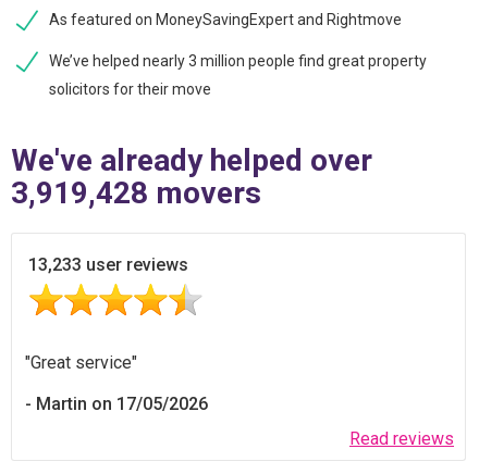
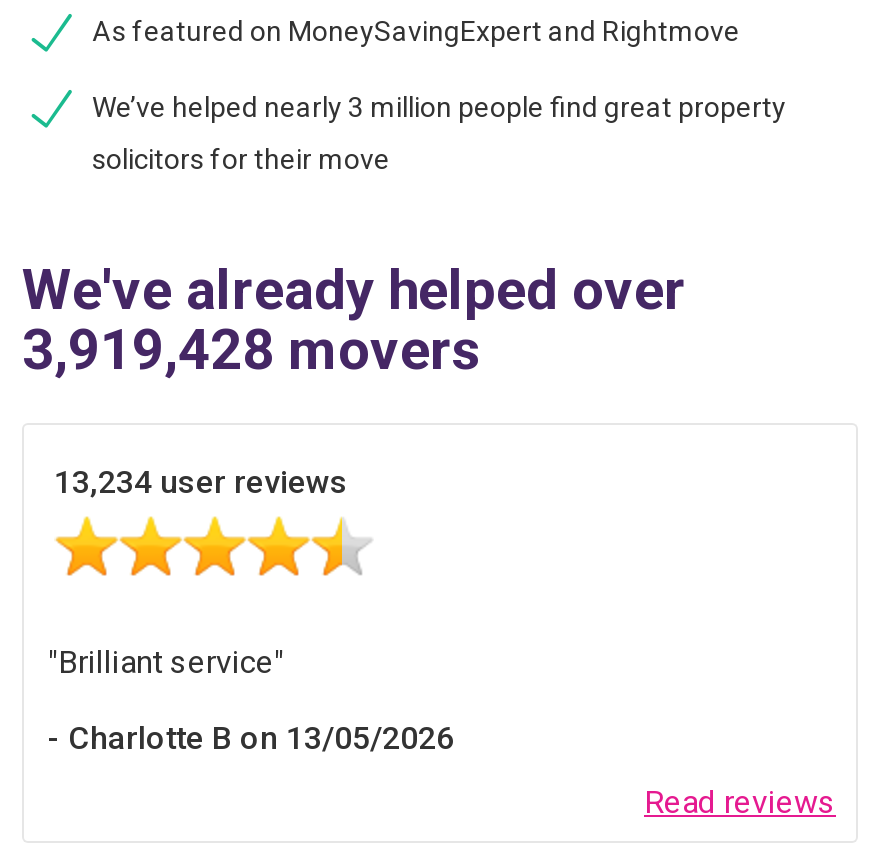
[28,254,188,275] 13,233 user reviews -> [54,462,348,500] 13,234 user reviews
[30,352,132,372] Great service -> [58,642,274,680] Brilliant service
[36,393,208,414] Martin on 17/05/2026 -> [68,718,454,756] Charlotte B on 13/05/2026

